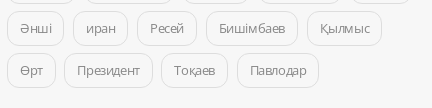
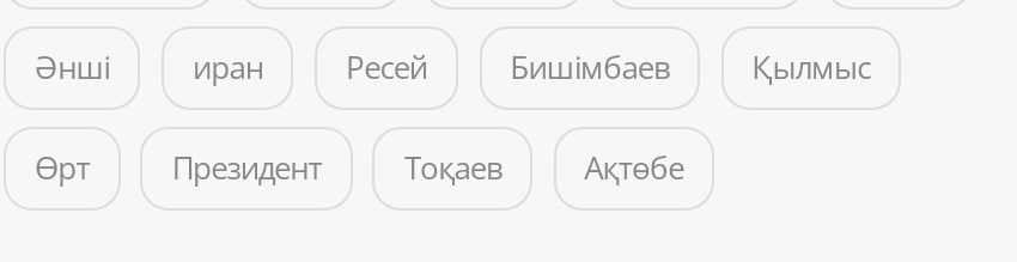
[250,61,306,79] Павлодар -> [584,145,684,189] Ақтөбе

